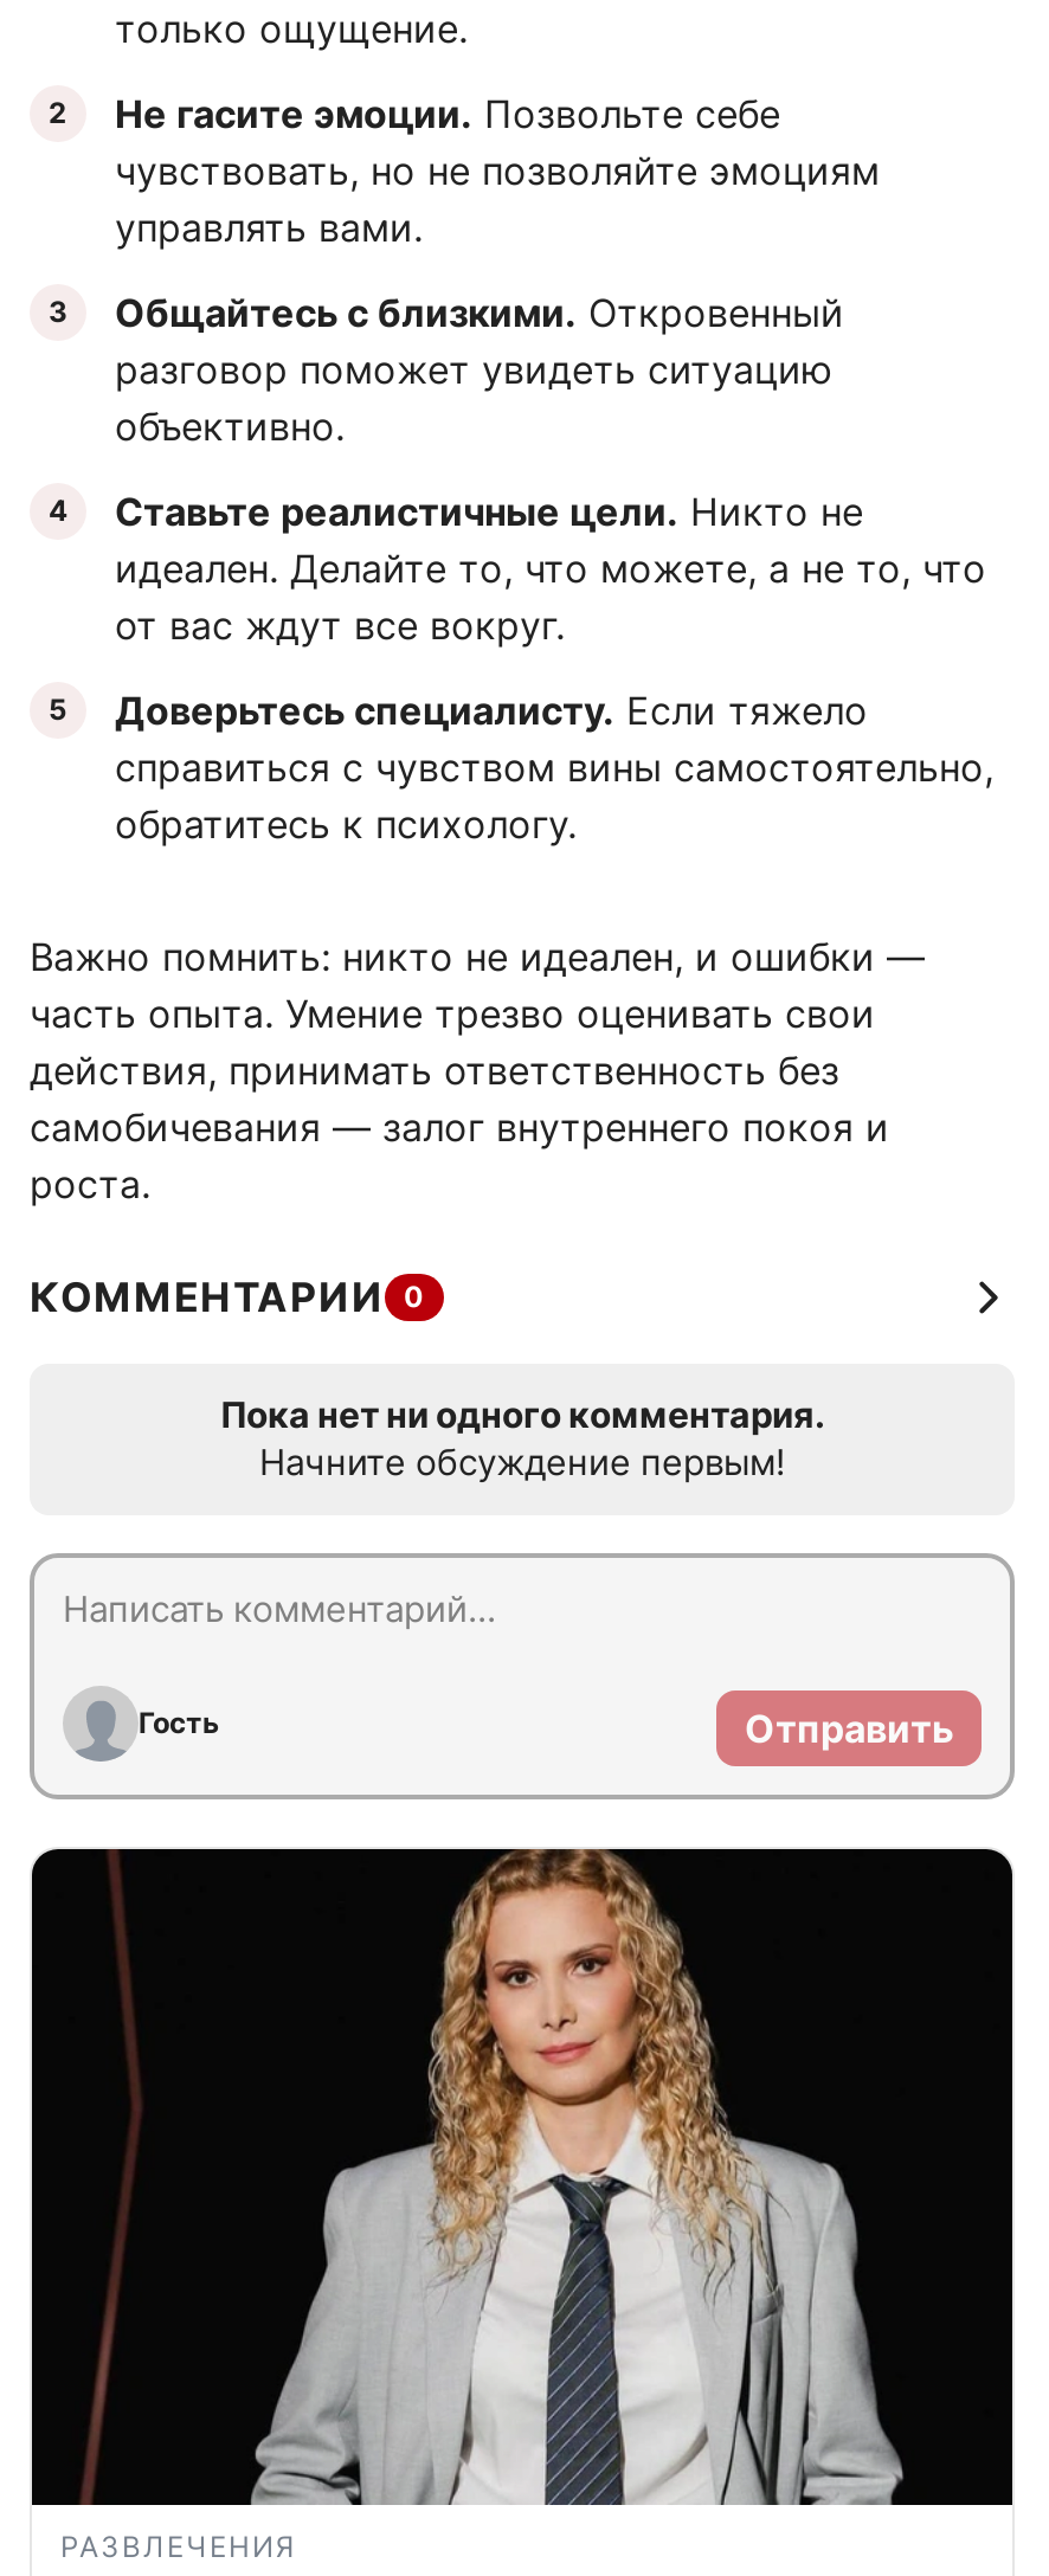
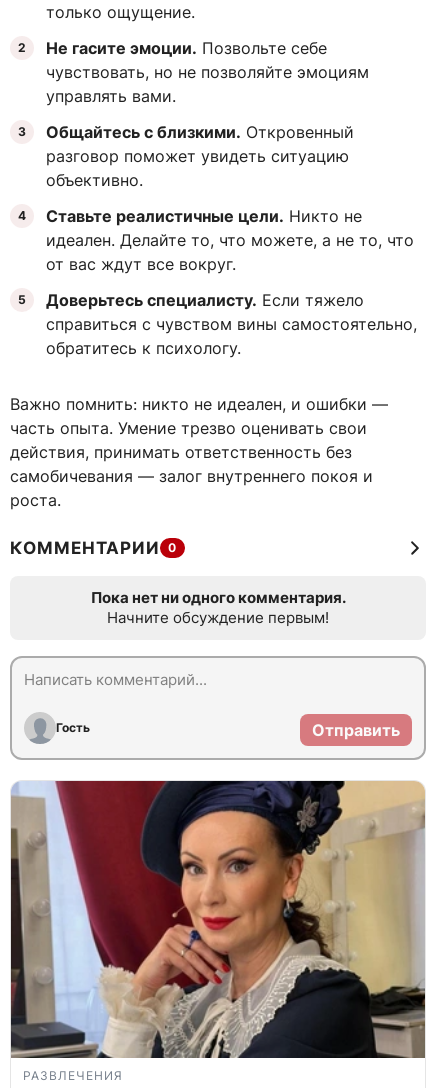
[30,1847,1015,2507] [image] -> [10,780,426,1059] [image]

